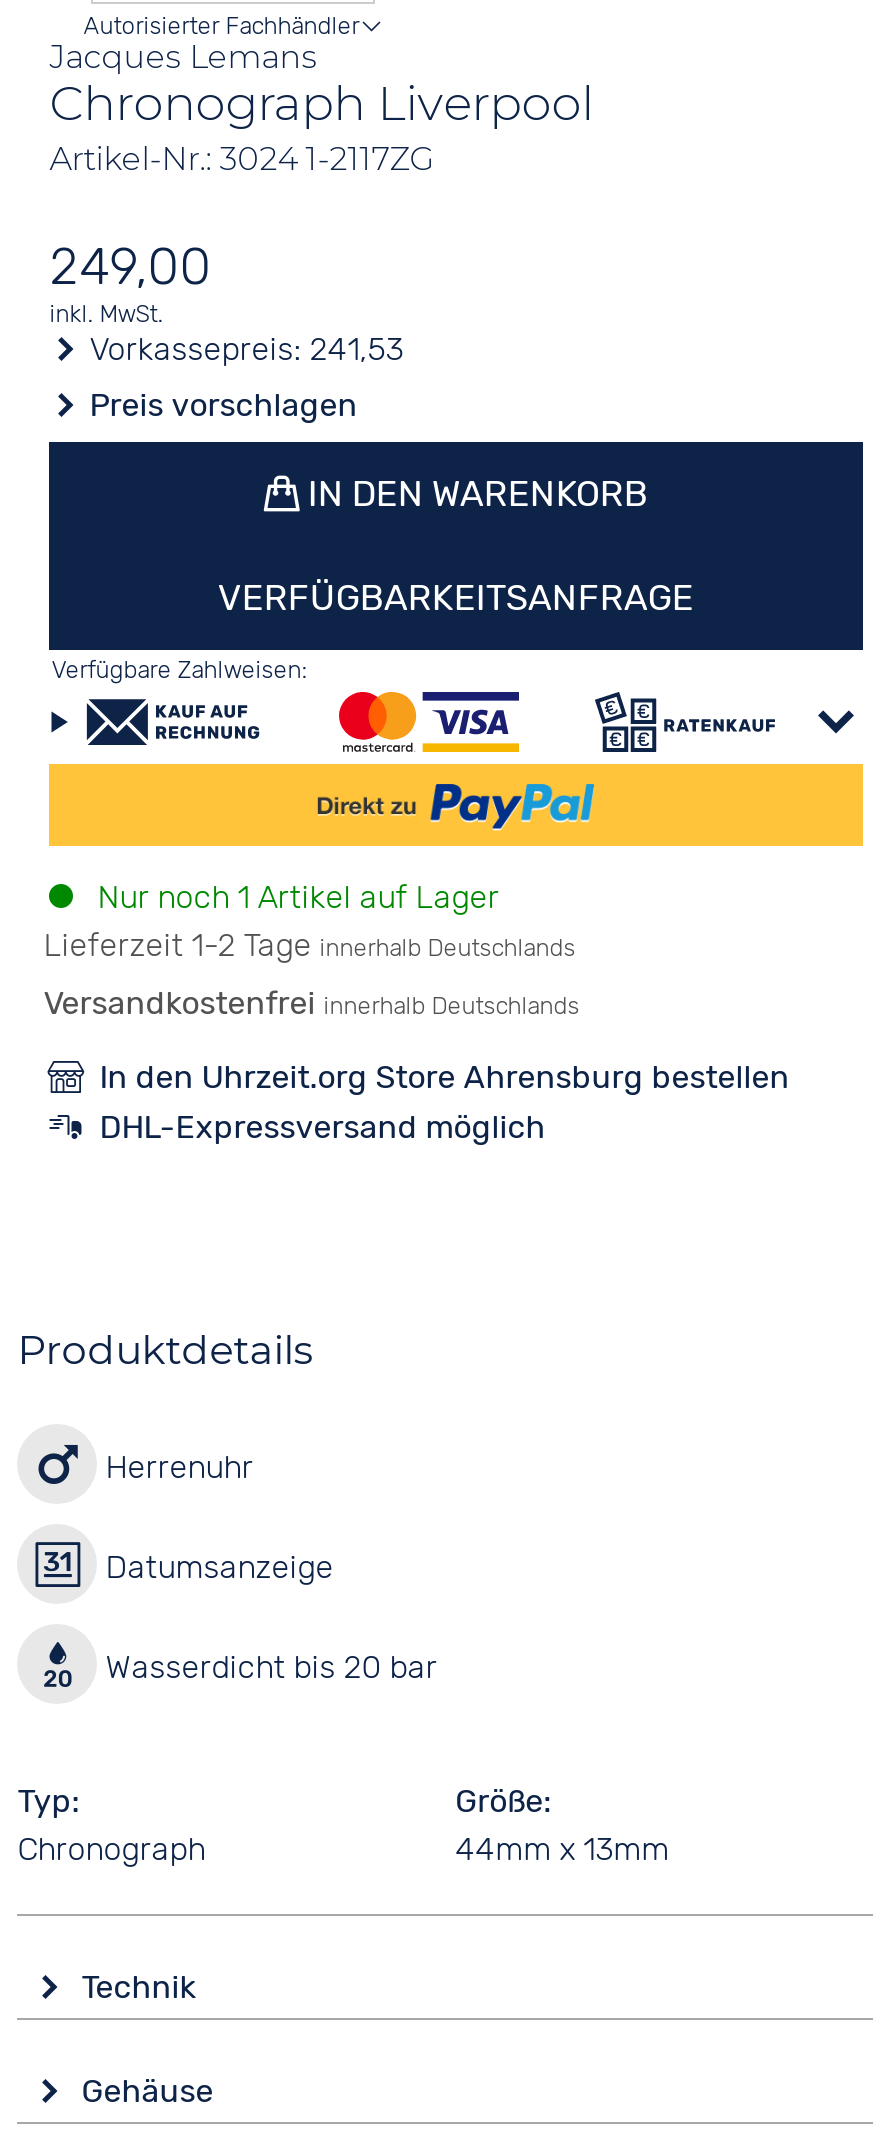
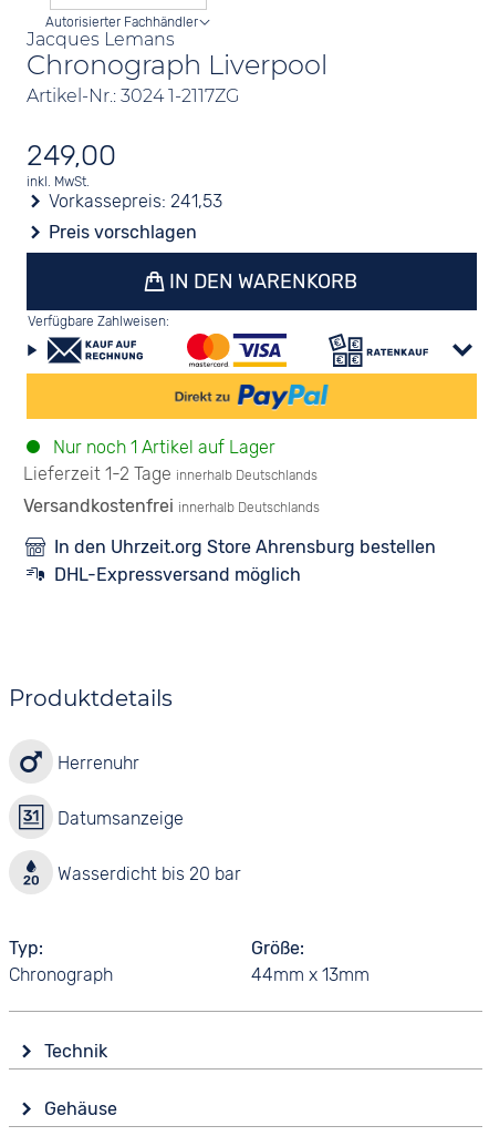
[218,576,694,620] VERFÜGBARKEITSANFRAGE -> none

